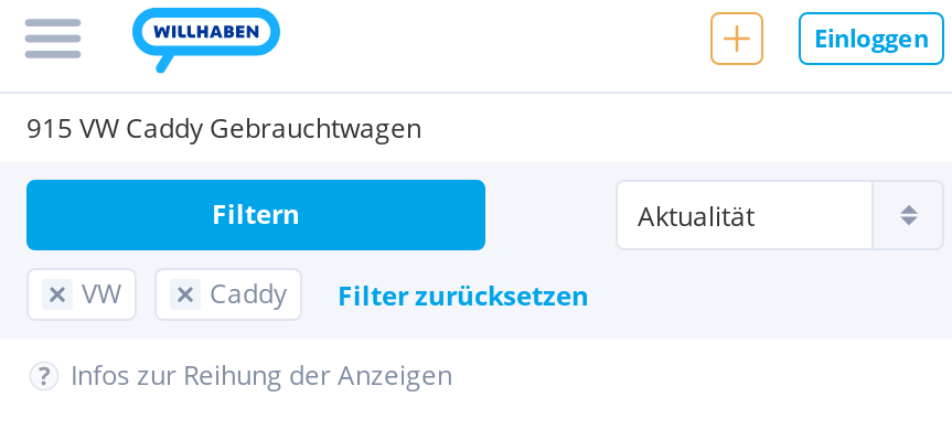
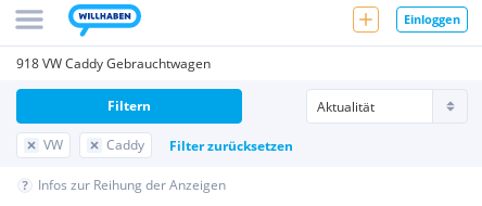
[26,109,421,147] 915 VW Caddy Gebrauchtwagen -> [16,54,211,73] 918 VW Caddy Gebrauchtwagen

